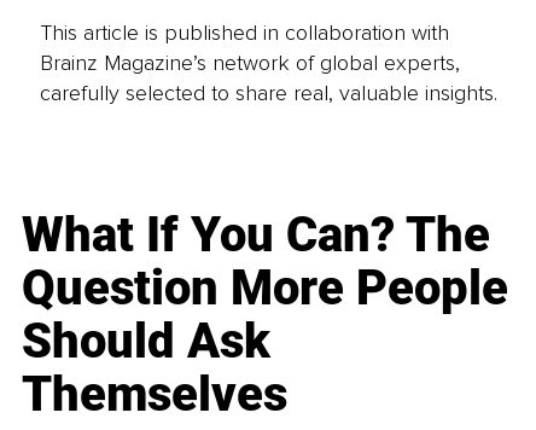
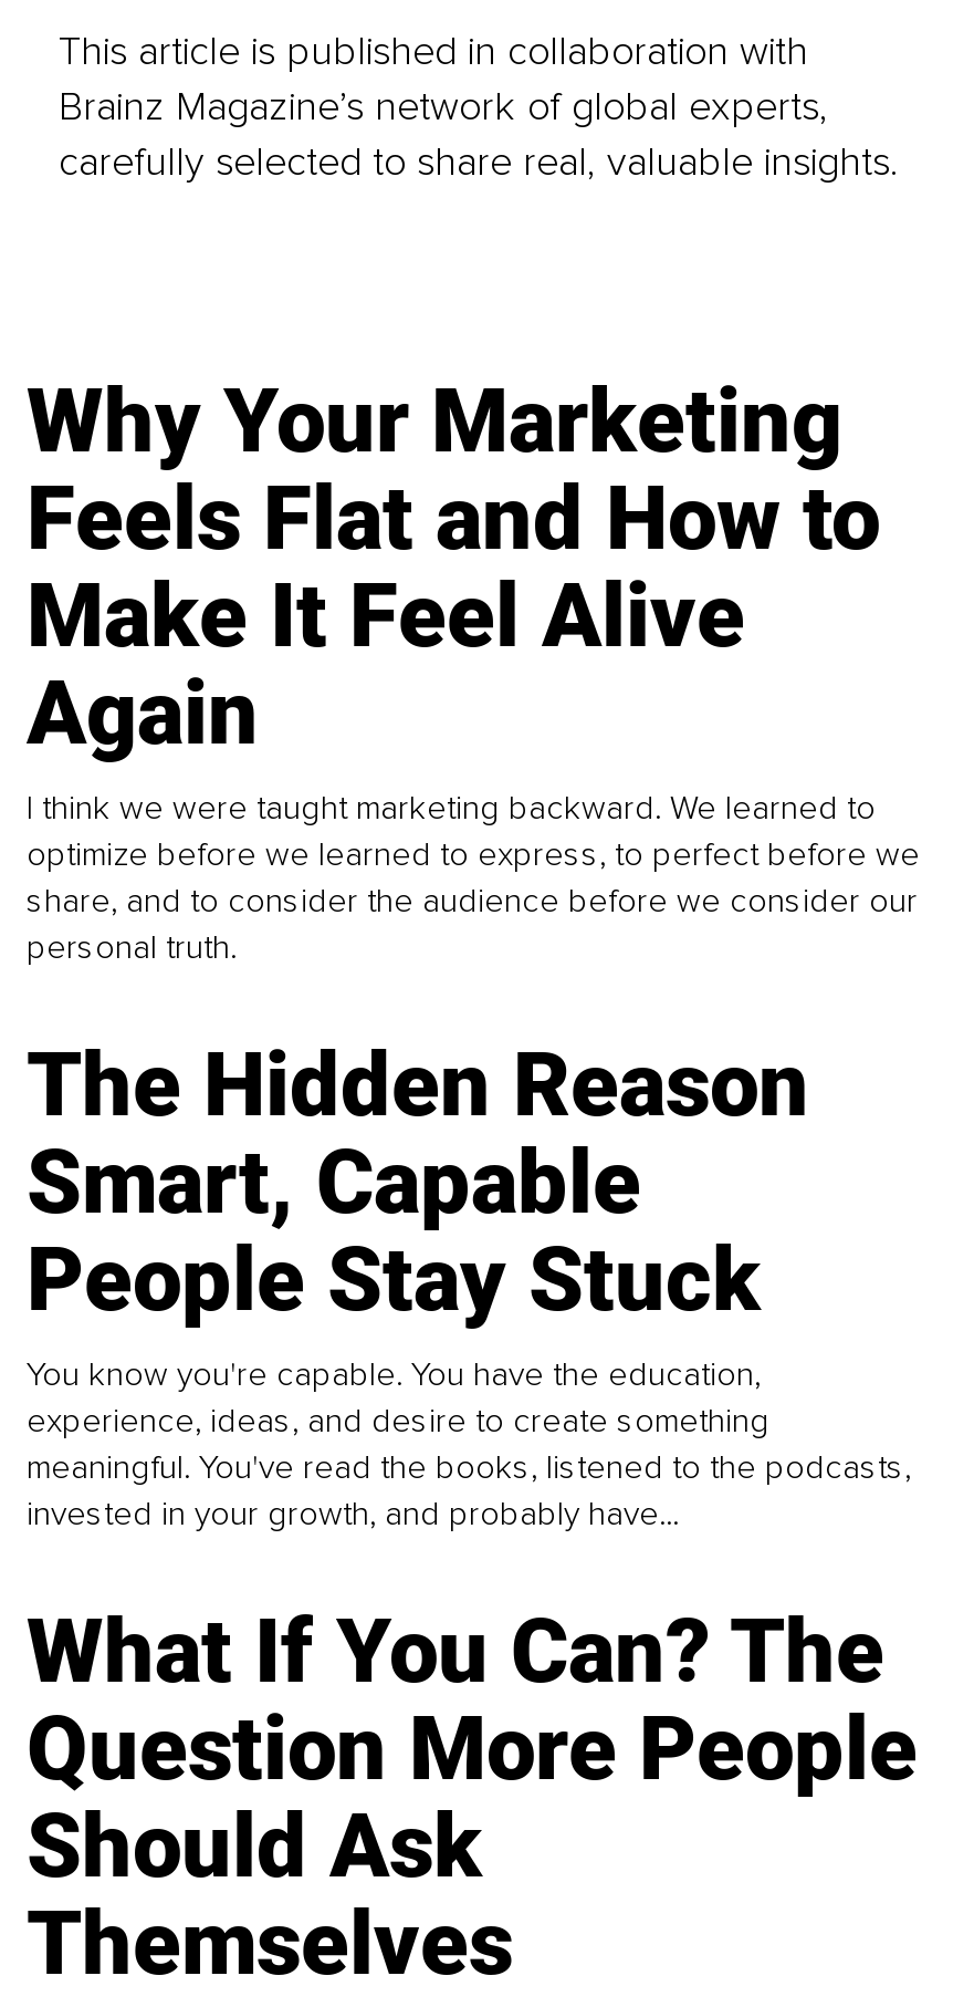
none -> [27,369,920,1533] Why Your Marketing | Feels Flat and How to | Make It Feel Alive | Again | I think we were taught marketing backward. We learned to | optimize before we learned to express, to perfect before we | share, and to consider the audience before we consider our | personal truth. | The Hidden Reason | Smart, Capable | People Stay Stuck | You know you're capable. You have the education, | experience, ideas, and desire to create something | meaningful. You've read the books, listened to the podcasts, | invested in your growth, and probably have...

